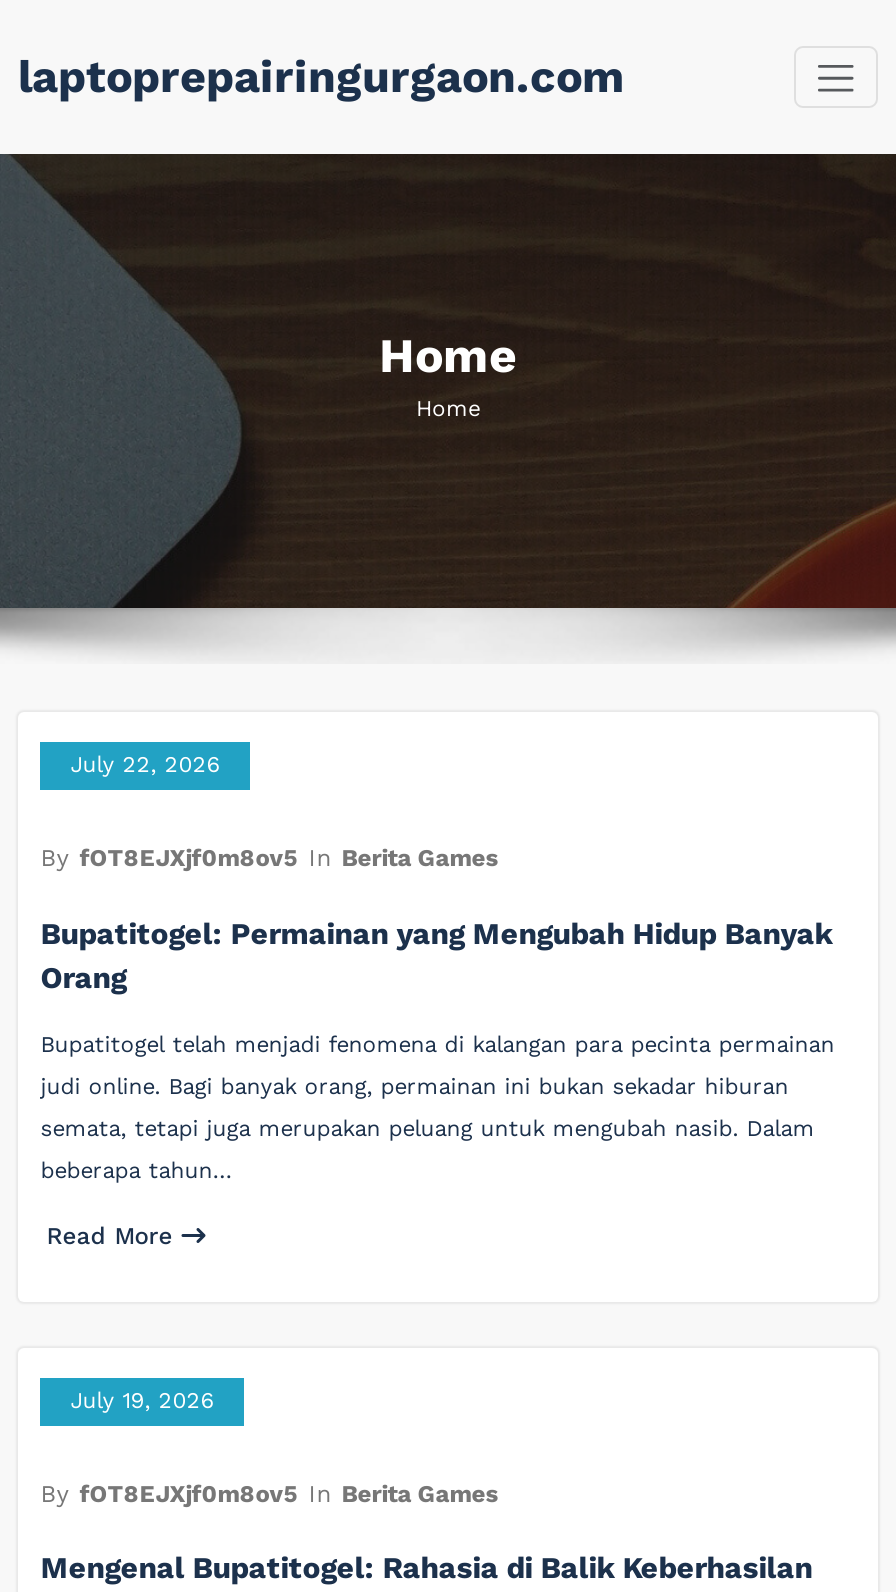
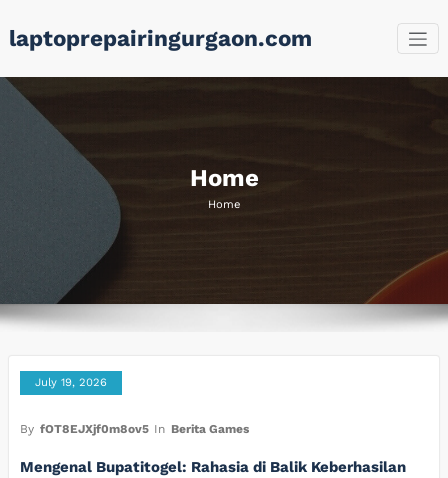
[40,752,834,1250] July 22, 2026 | By fOT8EJXjf0m8ov5 In Berita Games | Bupatitogel: Permainan yang Mengubah Hidup Banyak | Orang | Bupatitogel telah menjadi fenomena di kalangan para pecinta permainan | judi online. Bagi banyak orang, permainan ini bukan sekadar hiburan | semata, tetapi juga merupakan peluang untuk mengubah nasib. Dalam | beberapa tahun… | Read More -> none

